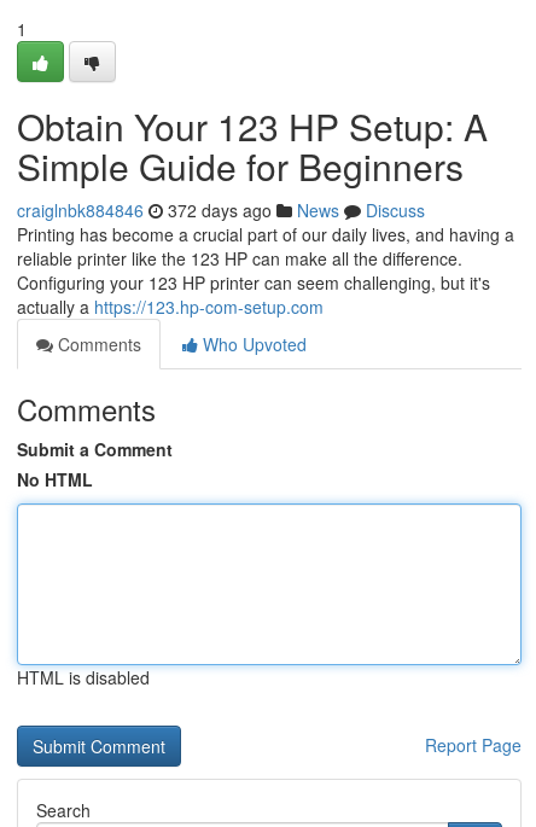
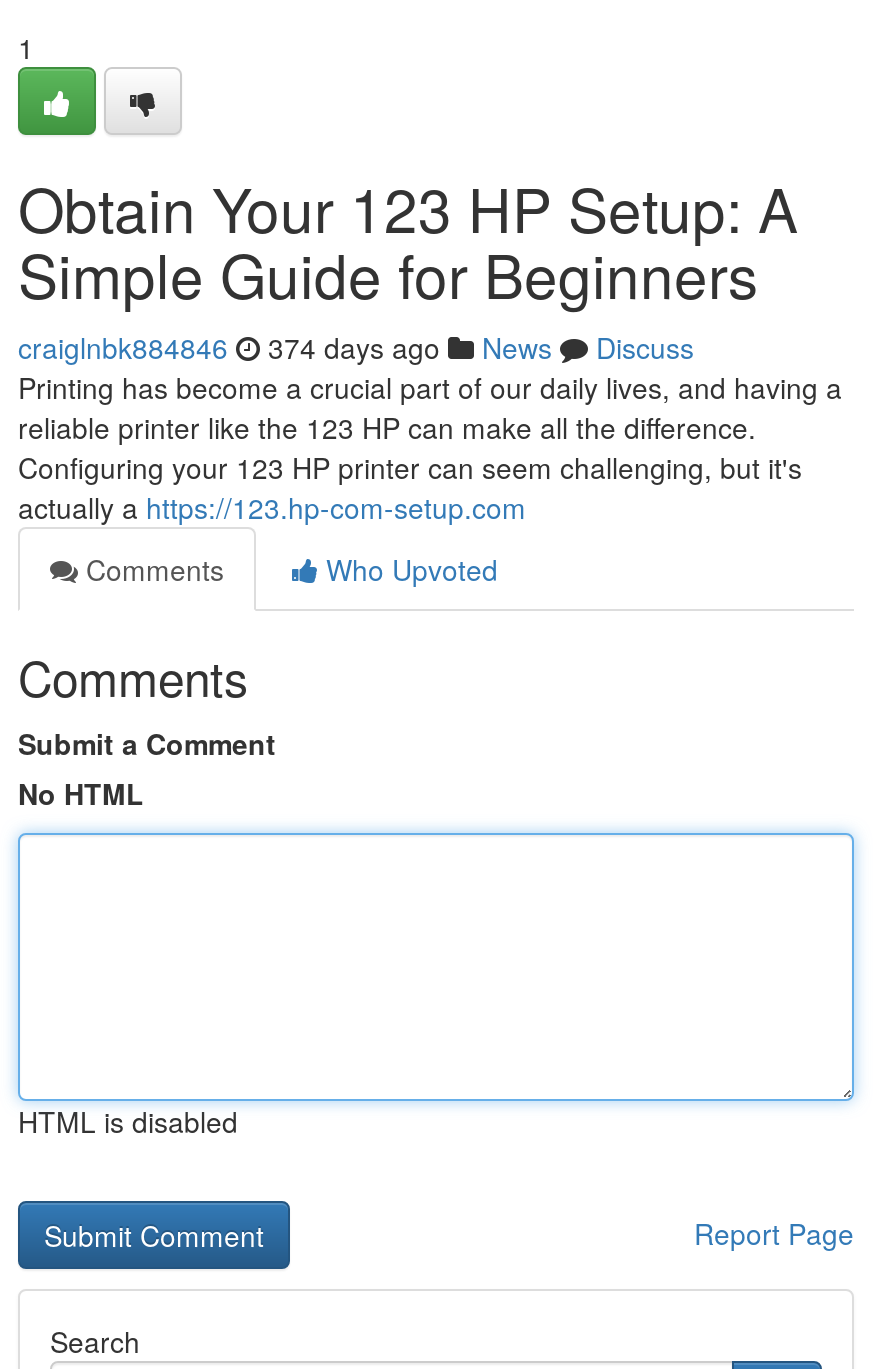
[17,198,425,222] craiglnbk884846 372 days ago News Discuss -> [18,327,694,367] craiglnbk884846 374 days ago News Discuss

